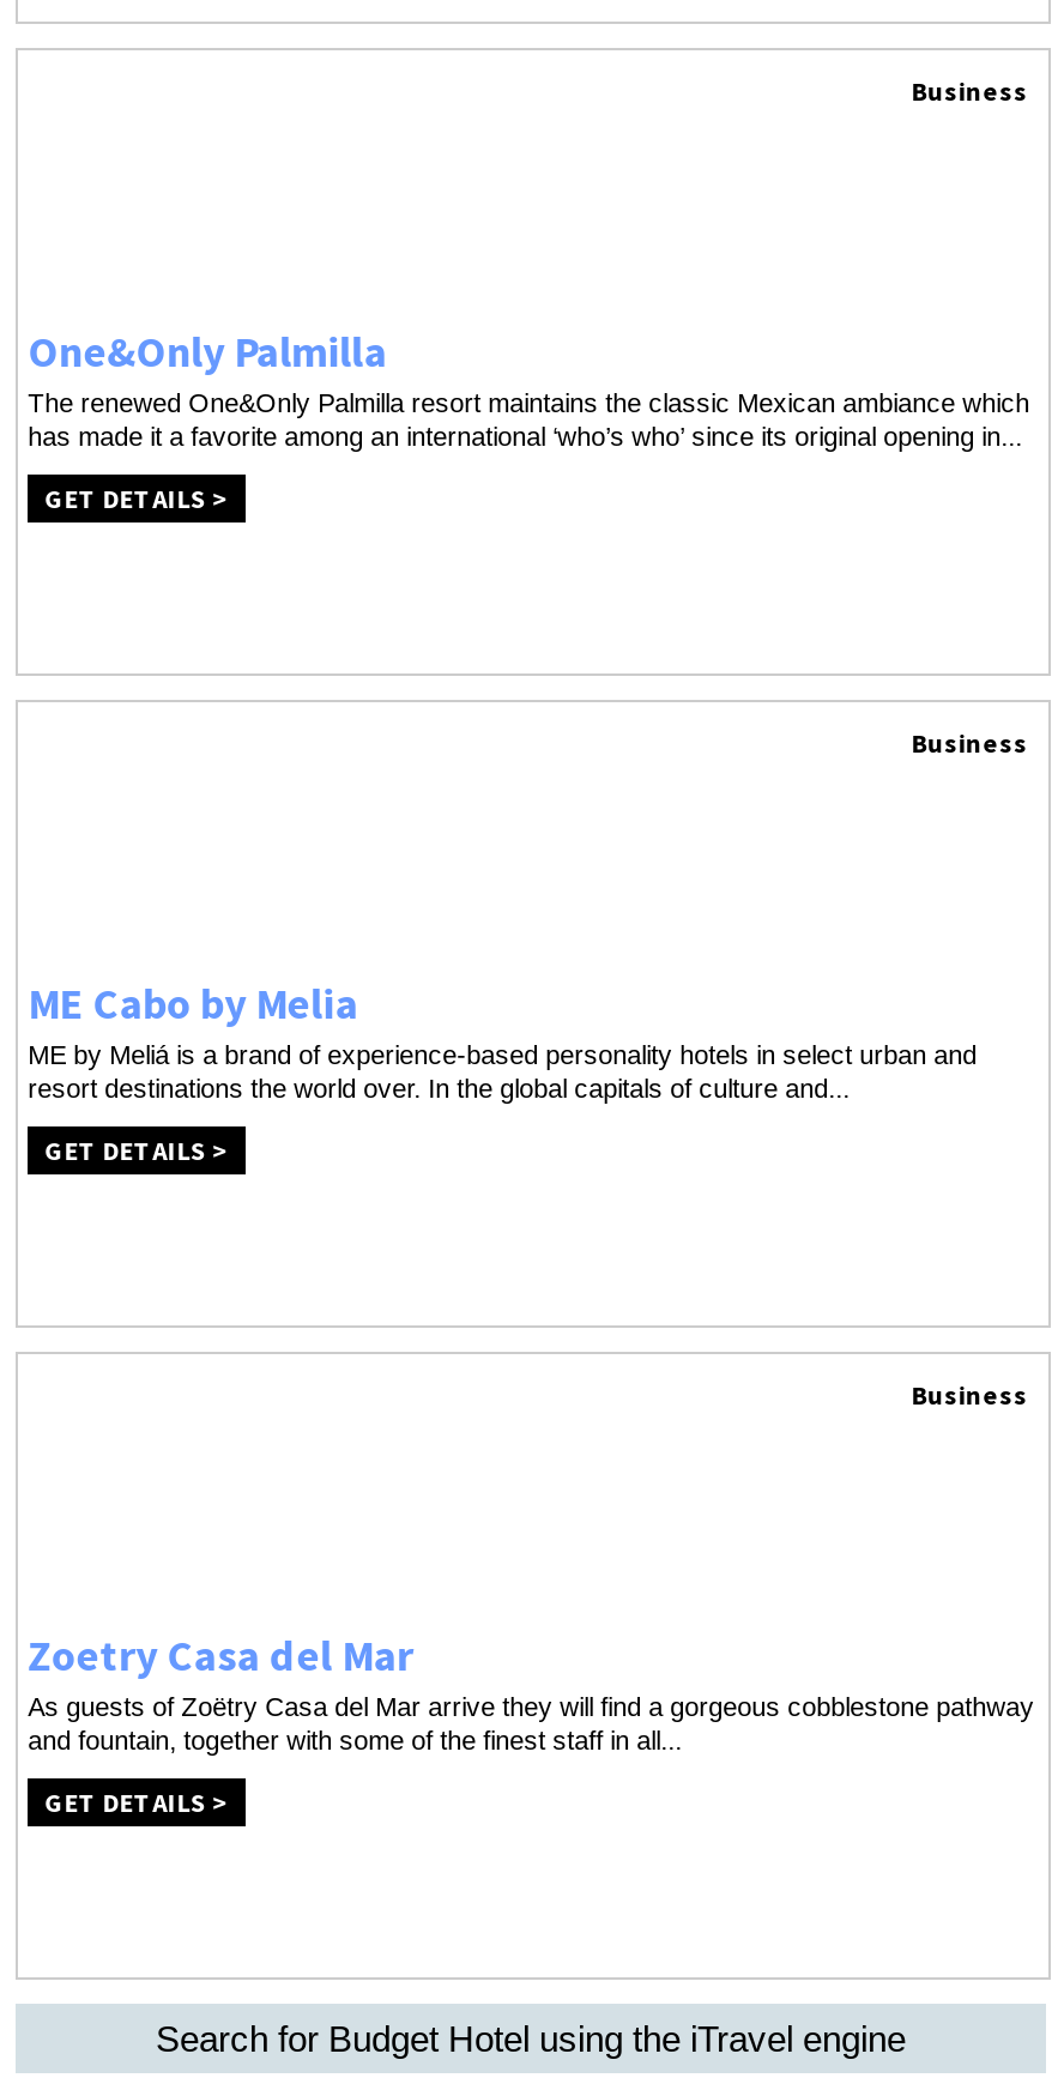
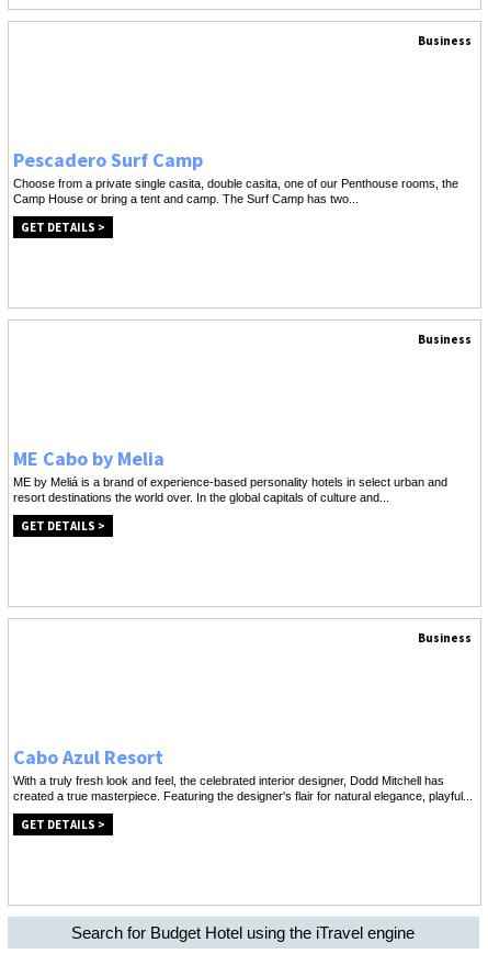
[28,323,1029,450] One&Only Palmilla | The renewed One&Only Palmilla resort maintains the classic Mexican ambiance which | has made it a favorite among an international ‘who’s who’ since its original opening in... -> [13,147,459,205] Pescadero Surf Camp | Choose from a private single casita, double casita, one of our Penthouse rooms, the | Camp House or bring a tent and camp. The Surf Camp has two...
[28,1626,1034,1753] Zoetry Casa del Mar | As guests of Zoëtry Casa del Mar arrive they will find a gorgeous cobblestone pathway | and fountain, together with some of the finest staff in all... -> [13,744,473,802] Cabo Azul Resort | With a truly fresh look and feel, the celebrated interior designer, Dodd Mitchell has | created a true masterpiece. Featuring the designer's flair for natural elegance, playful...

